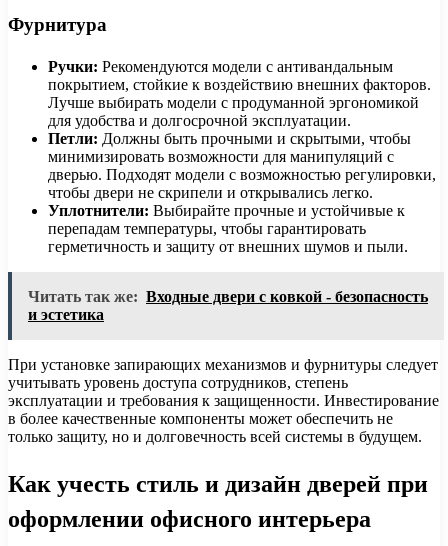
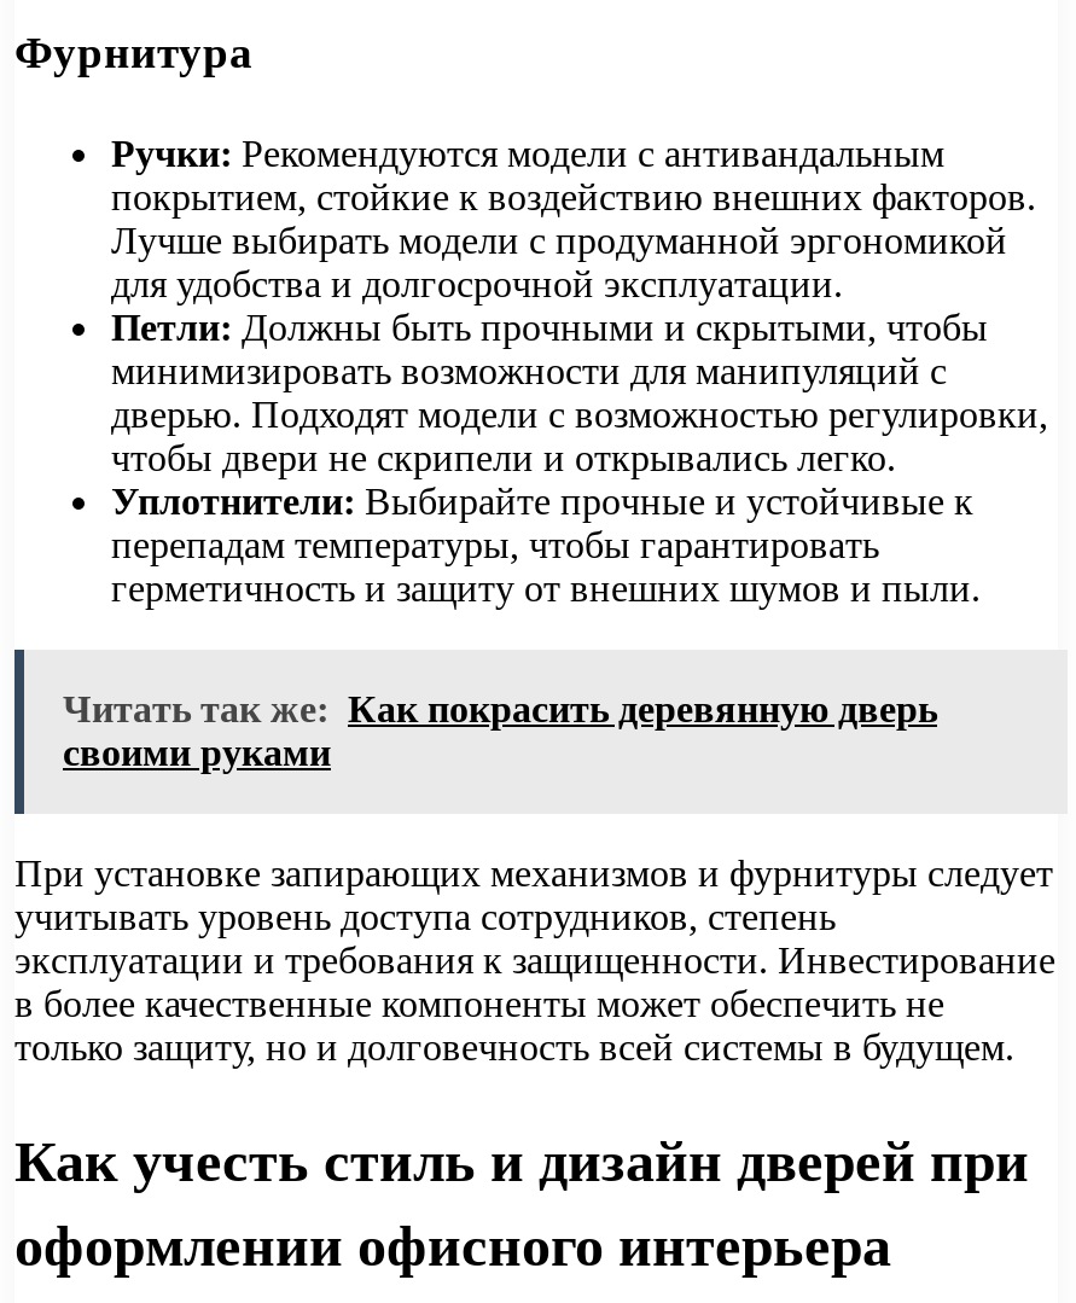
[28,288,428,323] Читать так же: Входные двери с ковкой - безопасность | и эстетика -> [63,688,937,773] Читать так же: Как покрасить деревянную дверь | своими руками

